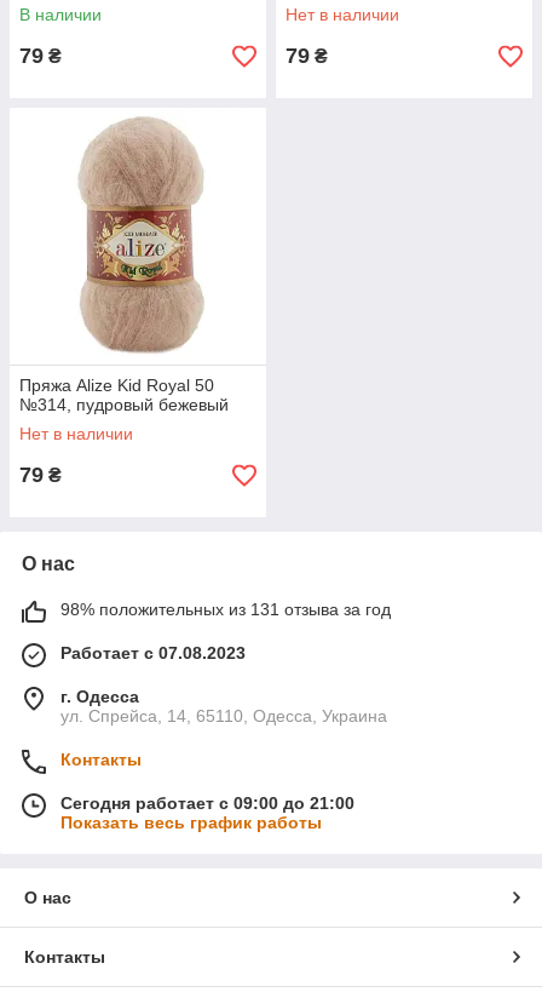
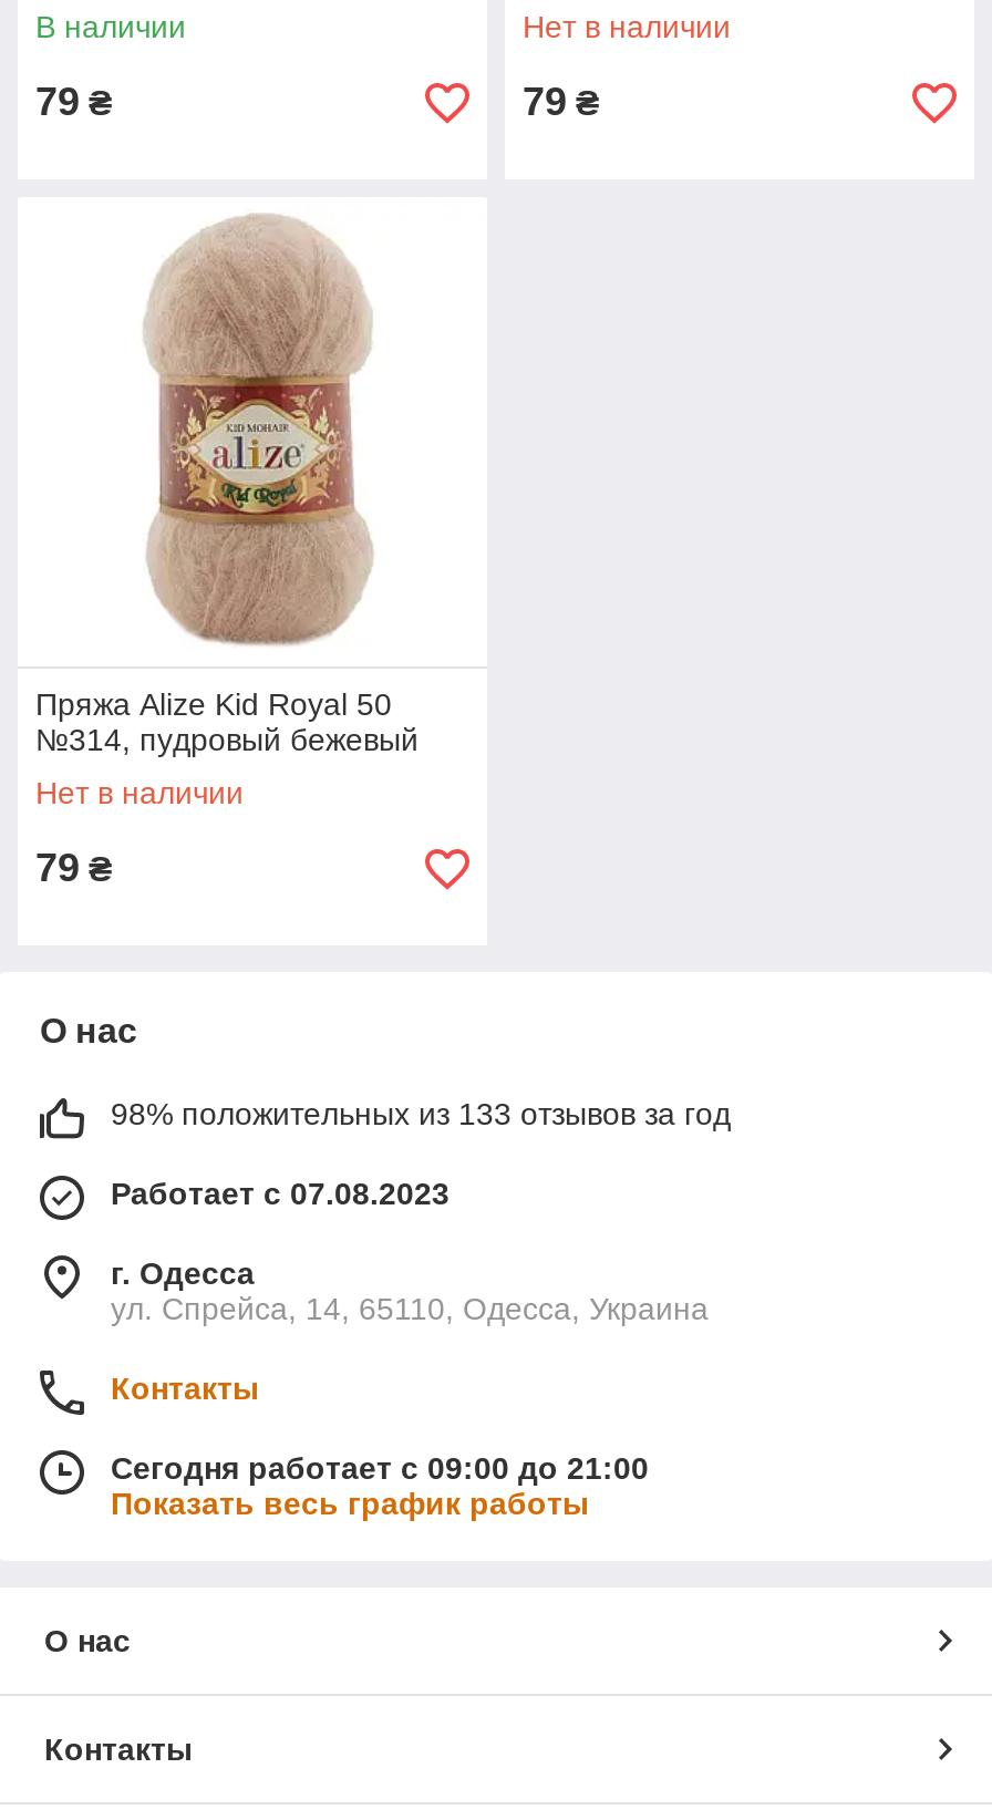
[60,600,391,619] 98% положительных из 131 отзыва за год -> [111,1096,731,1131] 98% положительных из 133 отзывов за год

